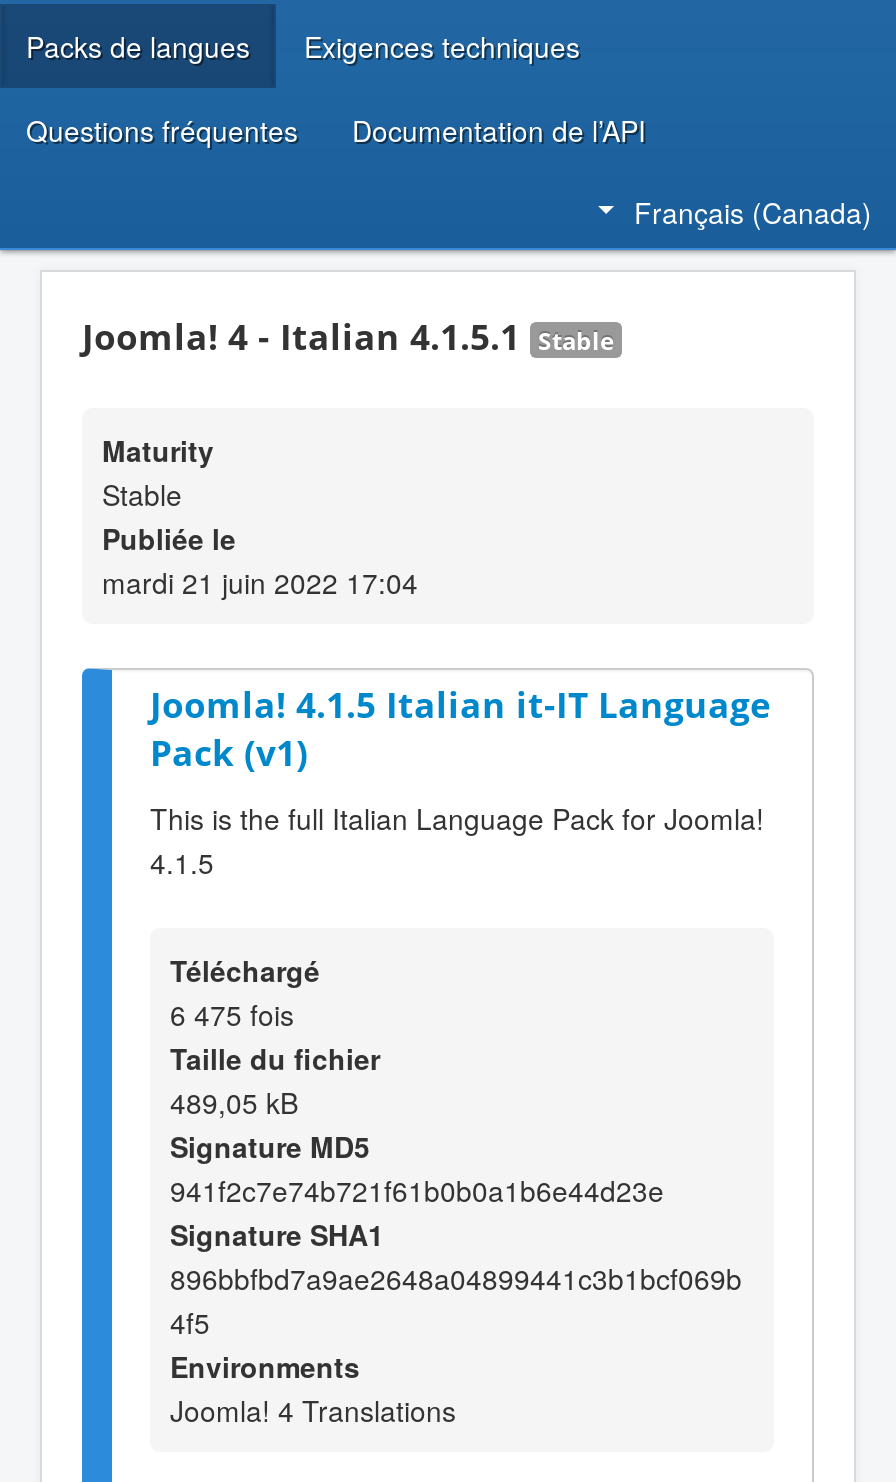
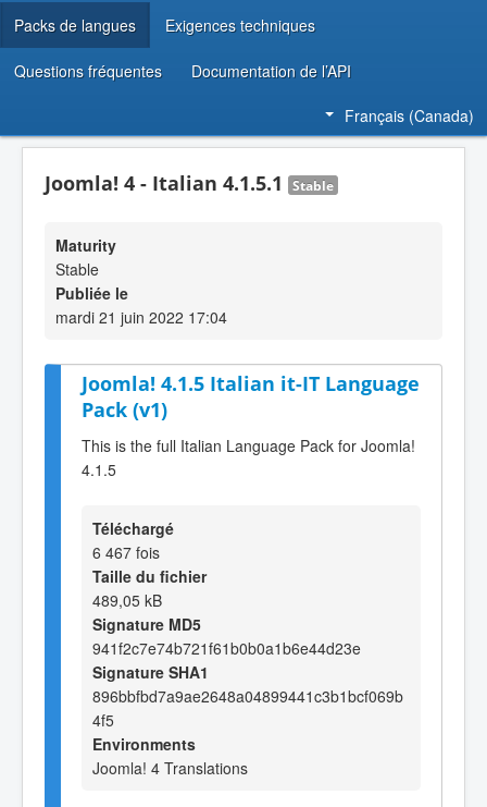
[170,994,294,1034] 6 475 fois -> [92,541,160,563] 6 467 fois

